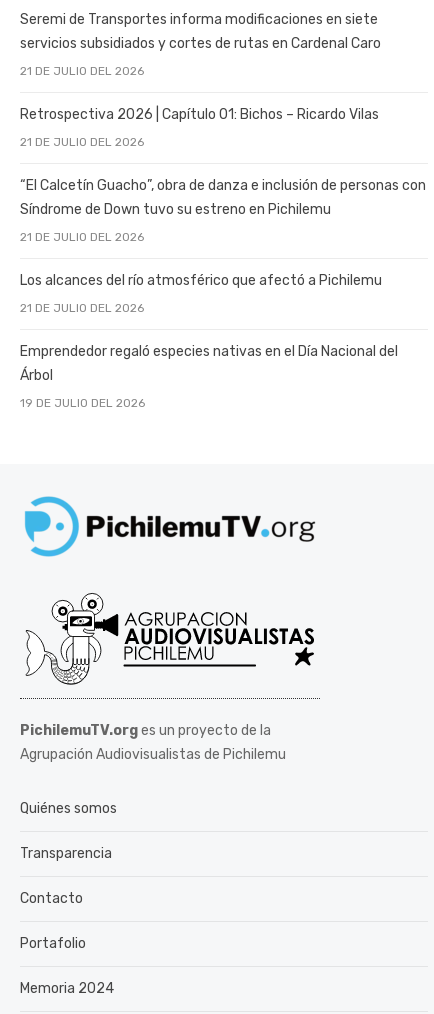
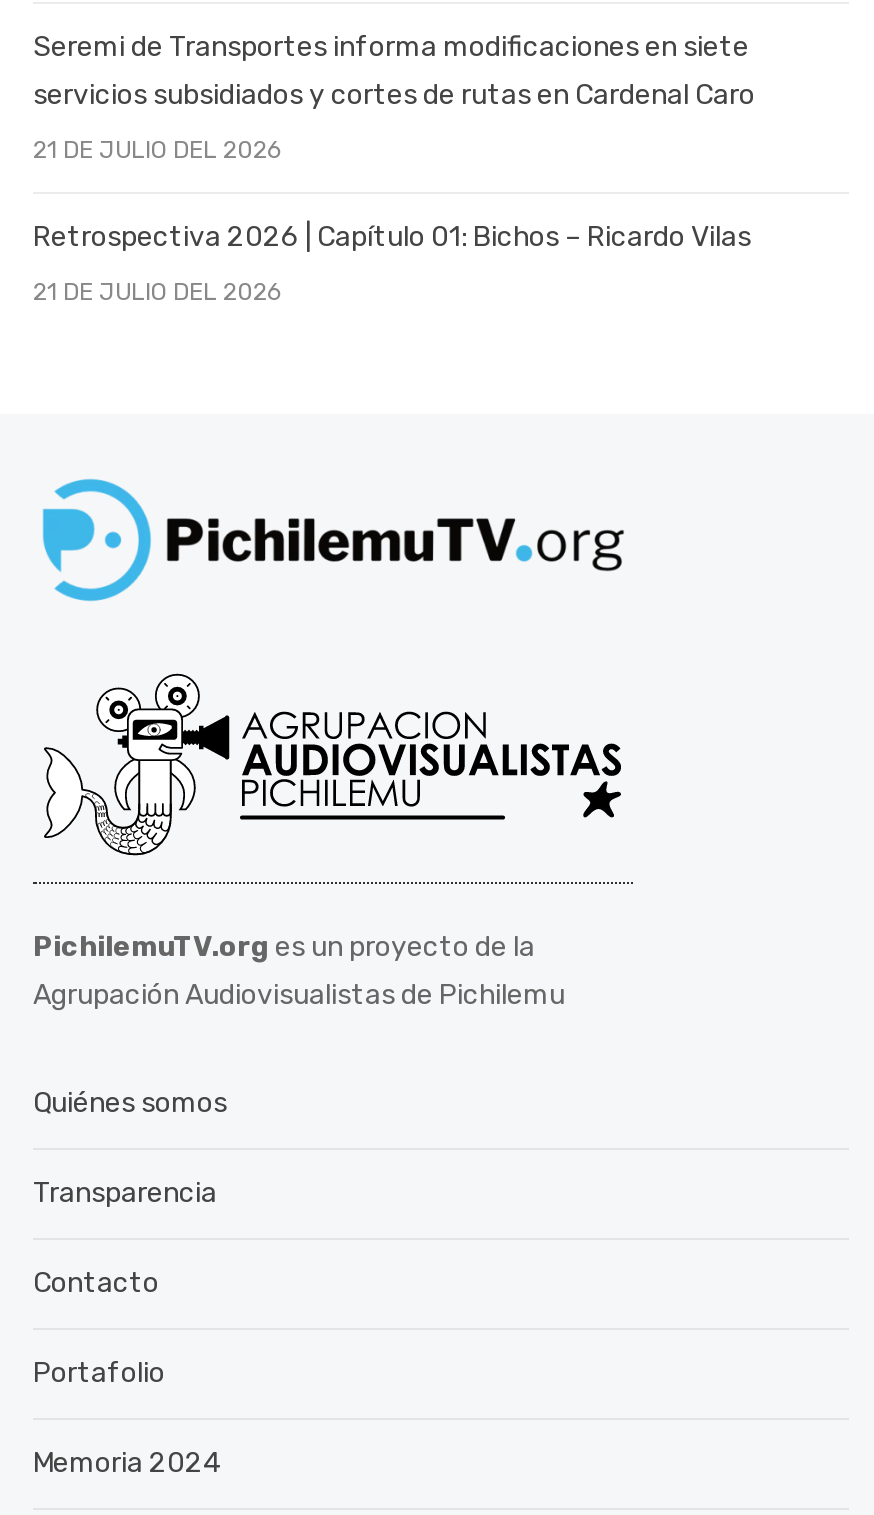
[20,177,426,410] “El Calcetín Guacho”, obra de danza e inclusión de personas con | Síndrome de Down tuvo su estreno en Pichilemu | 21 DE JULIO DEL 2026 | Los alcances del río atmosférico que afectó a Pichilemu | 21 DE JULIO DEL 2026 | Emprendedor regaló especies nativas en el Día Nacional del | Árbol | 19 DE JULIO DEL 2026 -> none

